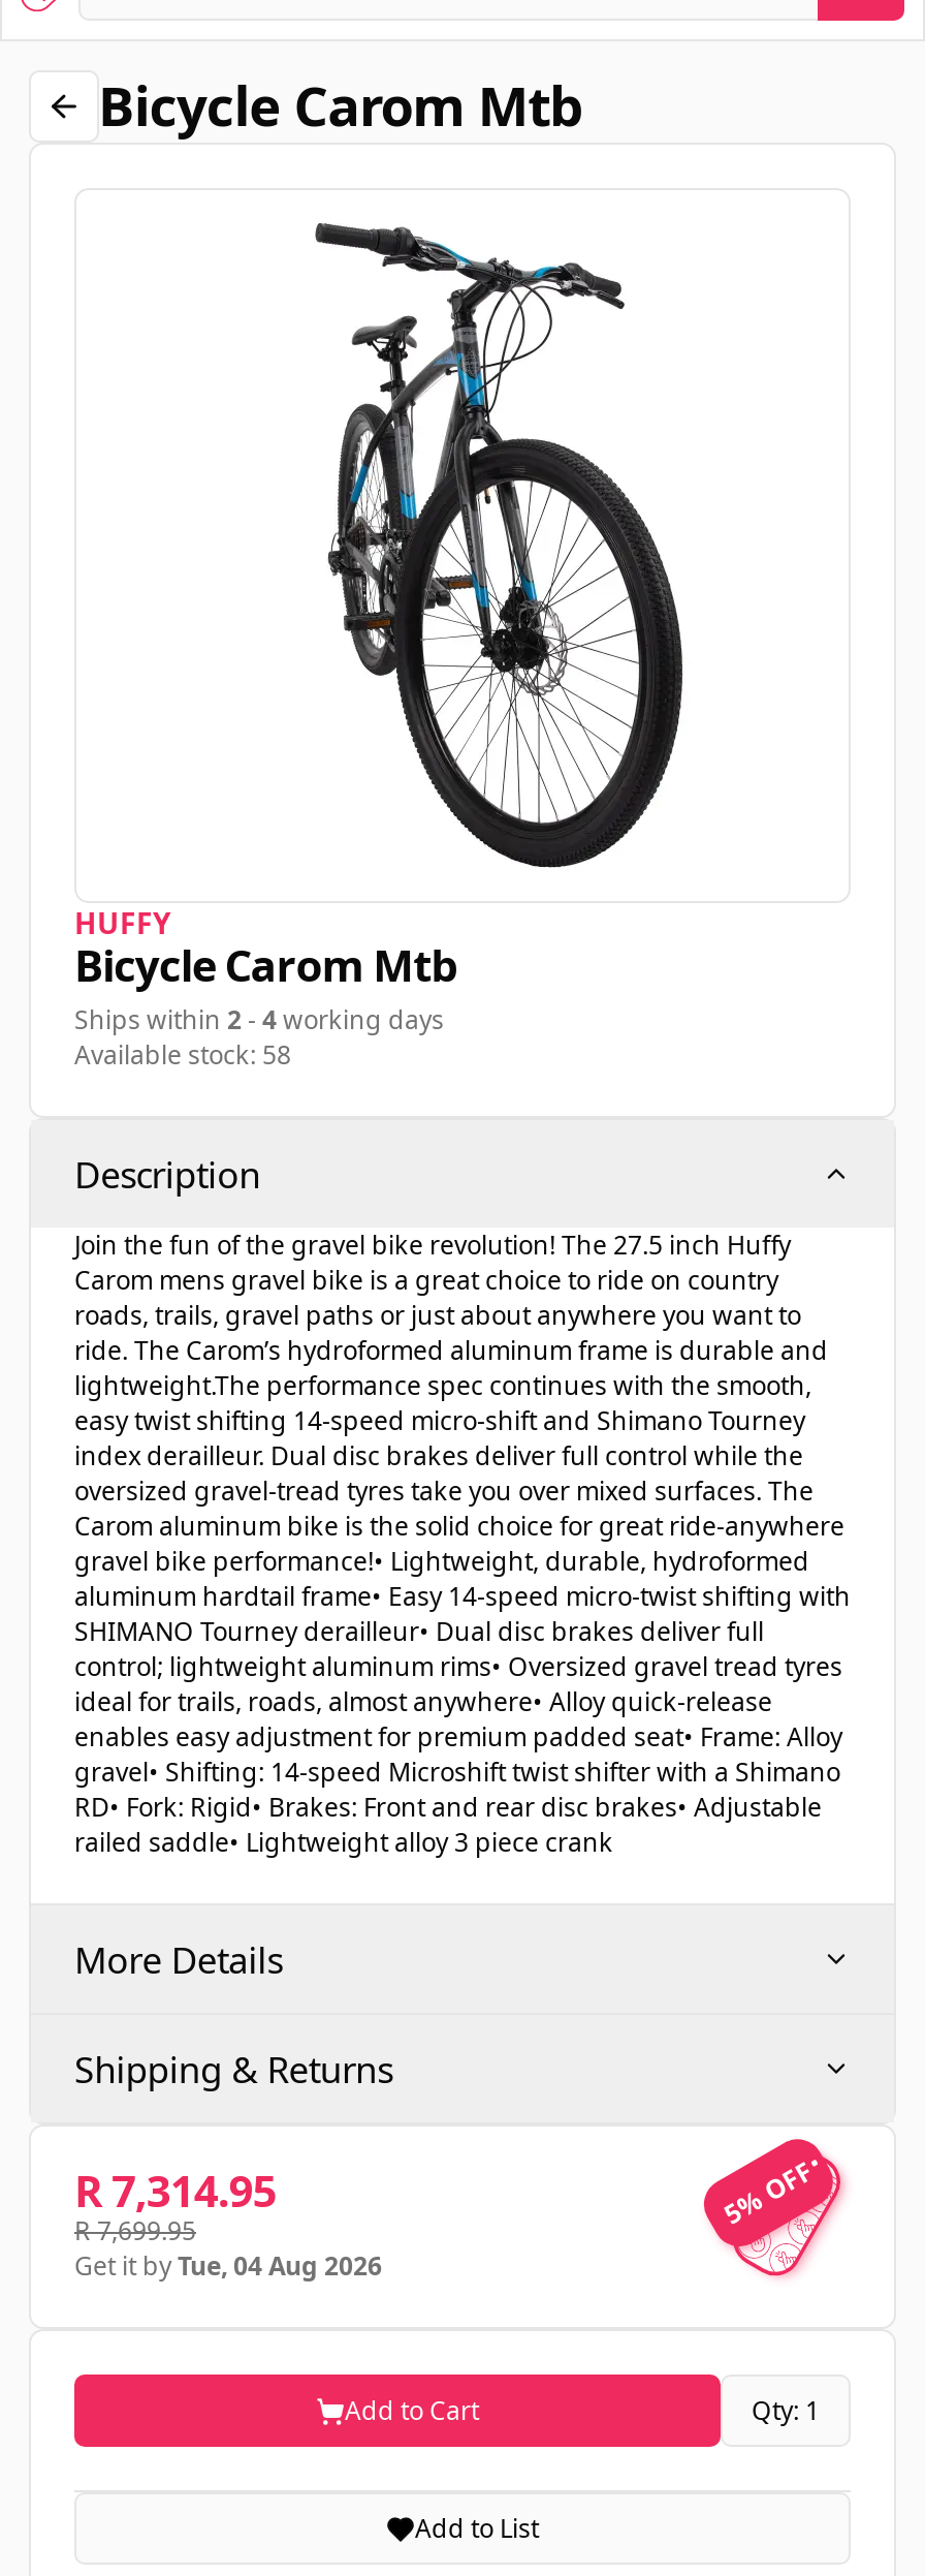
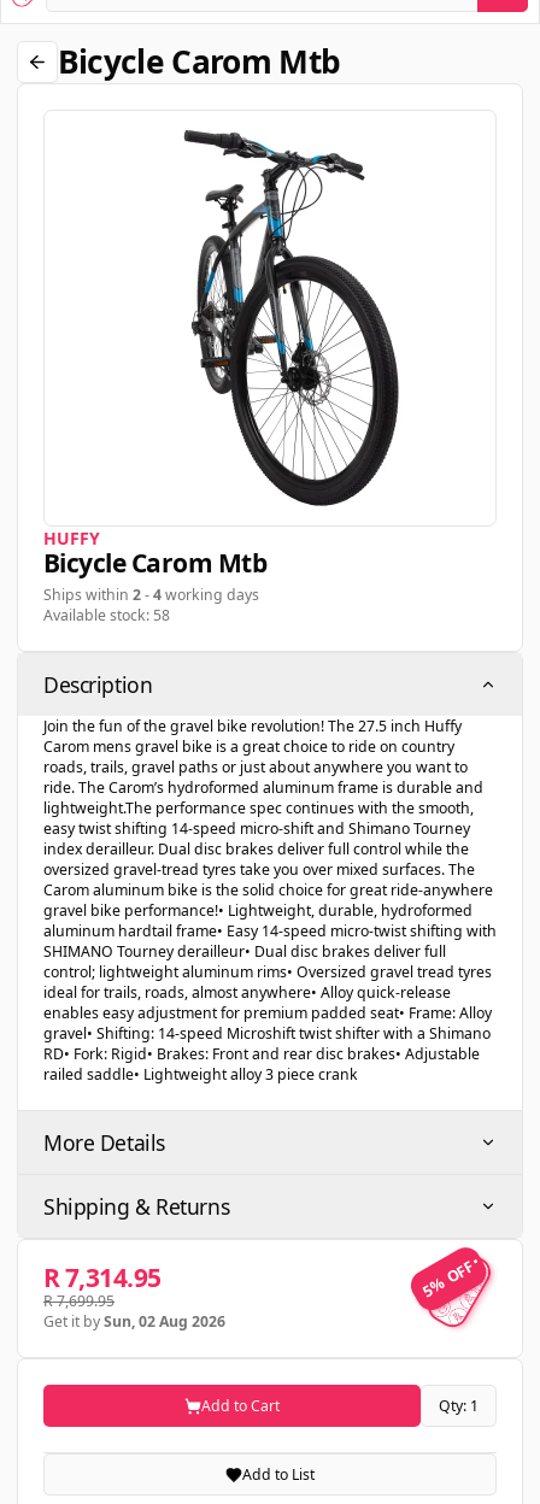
[74,2248,382,2284] Get it by Tue, 04 Aug 2026 -> [43,1311,225,1332] Get it by Sun, 02 Aug 2026

